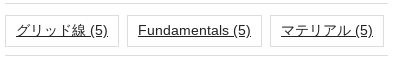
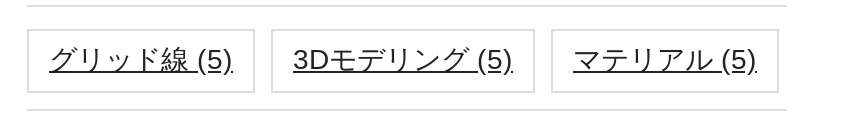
[138,22,251,38] Fundamentals (5) -> [293,43,513,75] 3Dモデリング(5)

